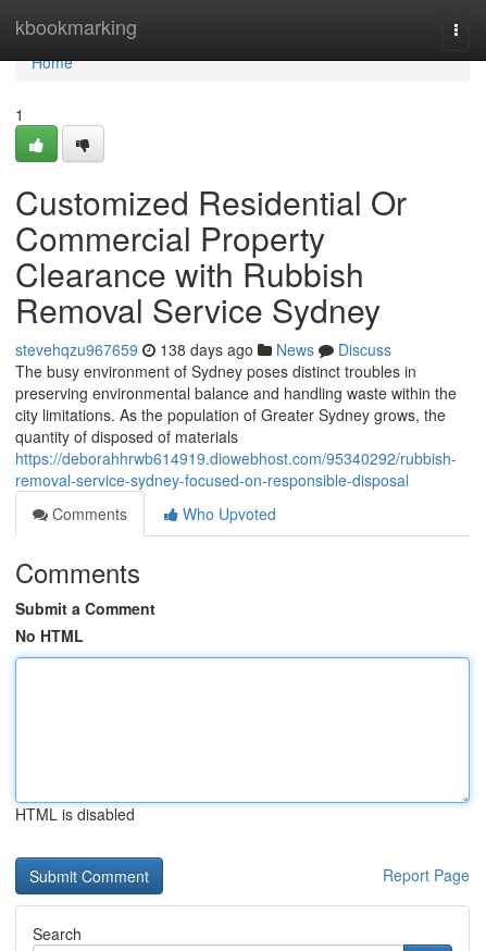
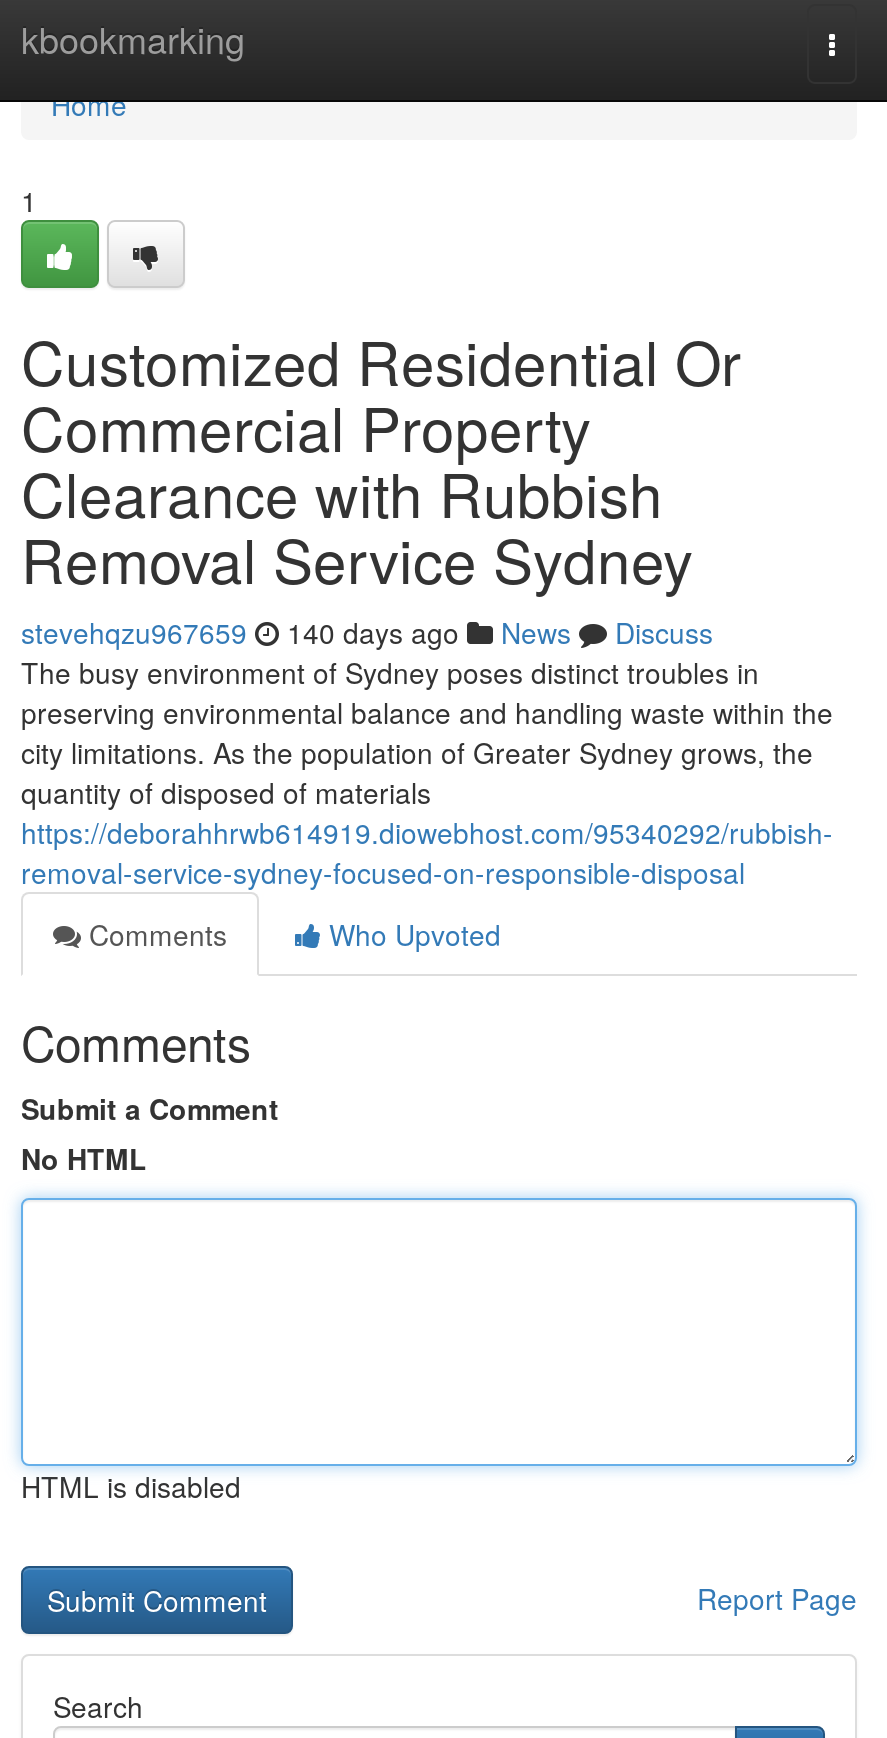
[15,338,391,360] stevehqzu967659 138 days ago News Discuss -> [21,612,713,652] stevehqzu967659 140 days ago News Discuss

